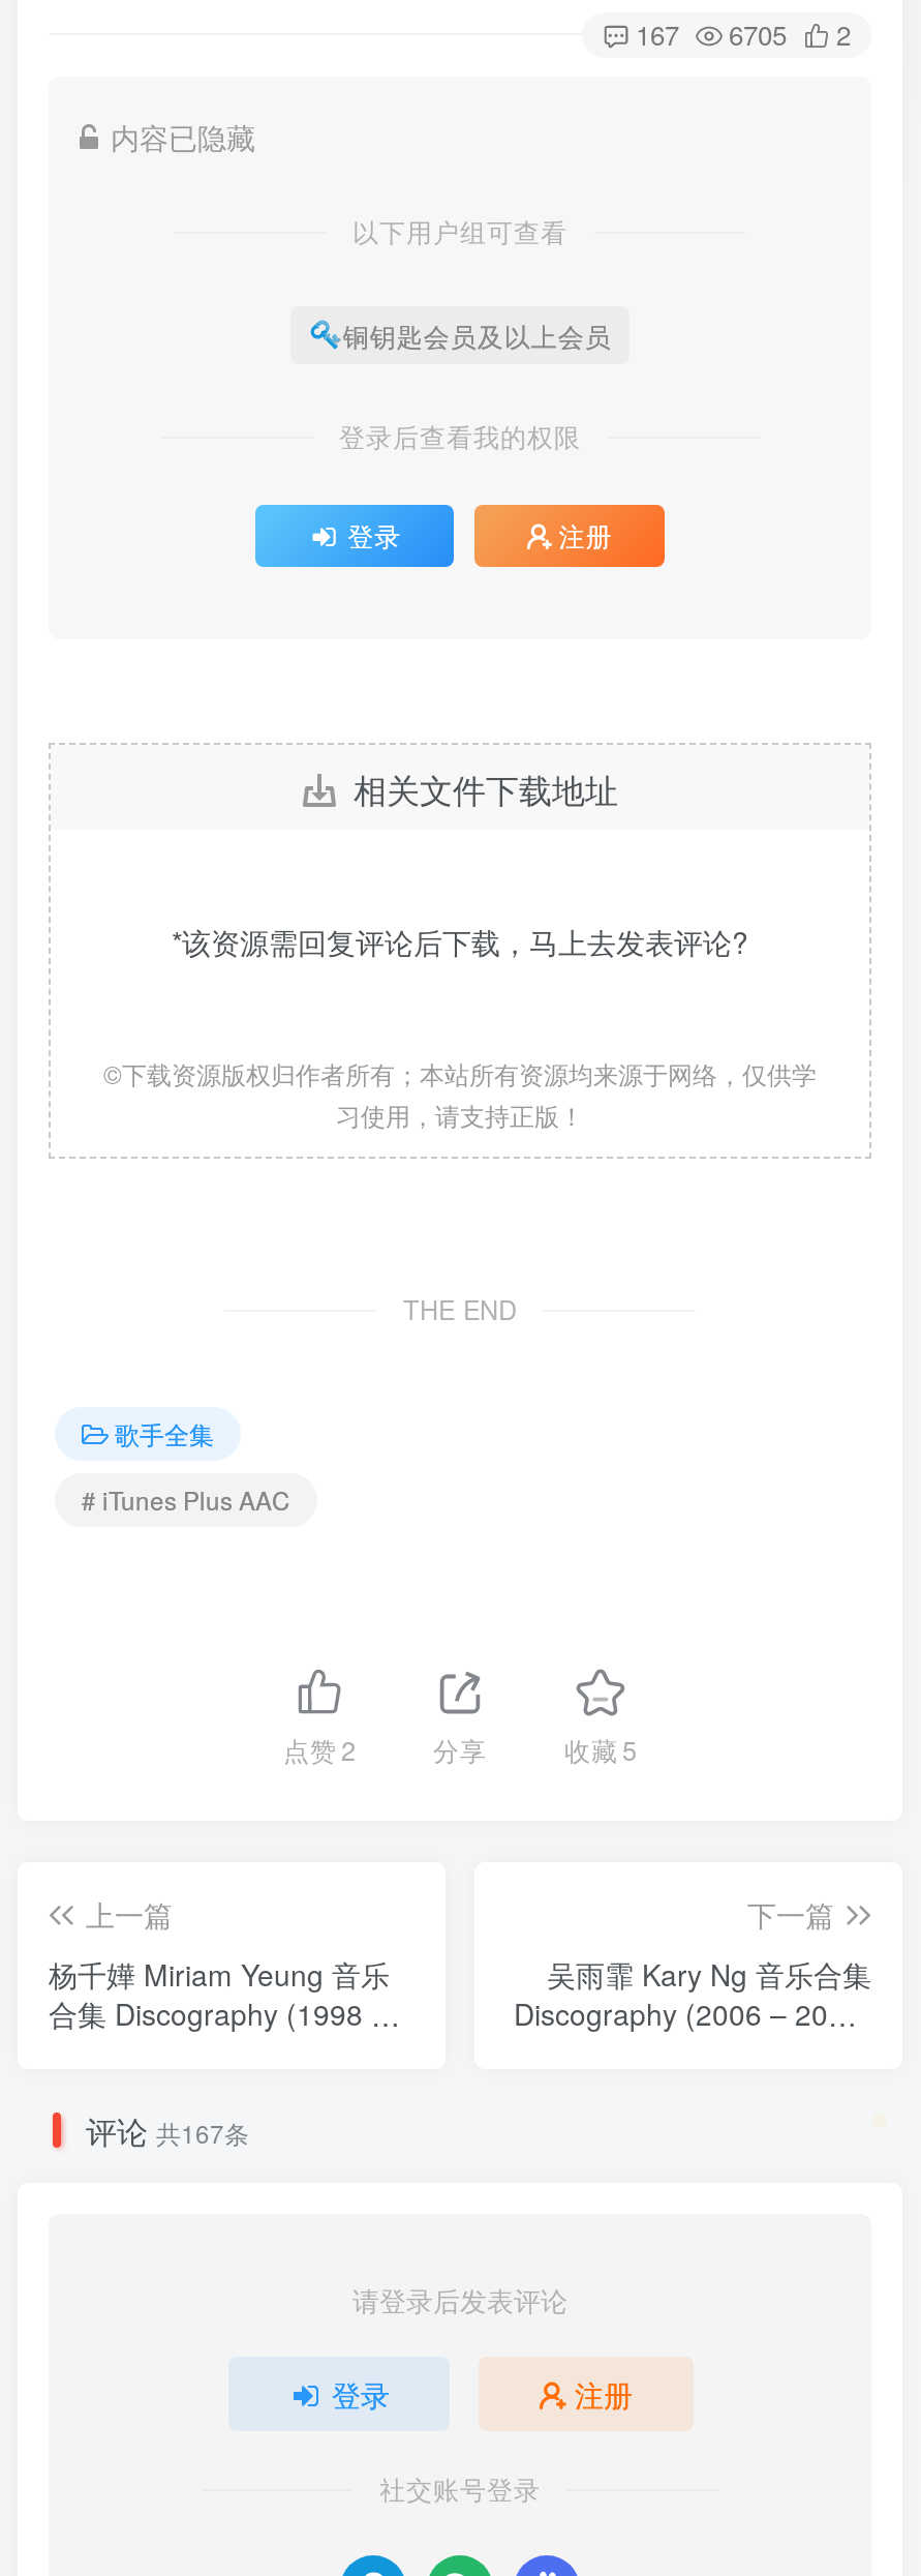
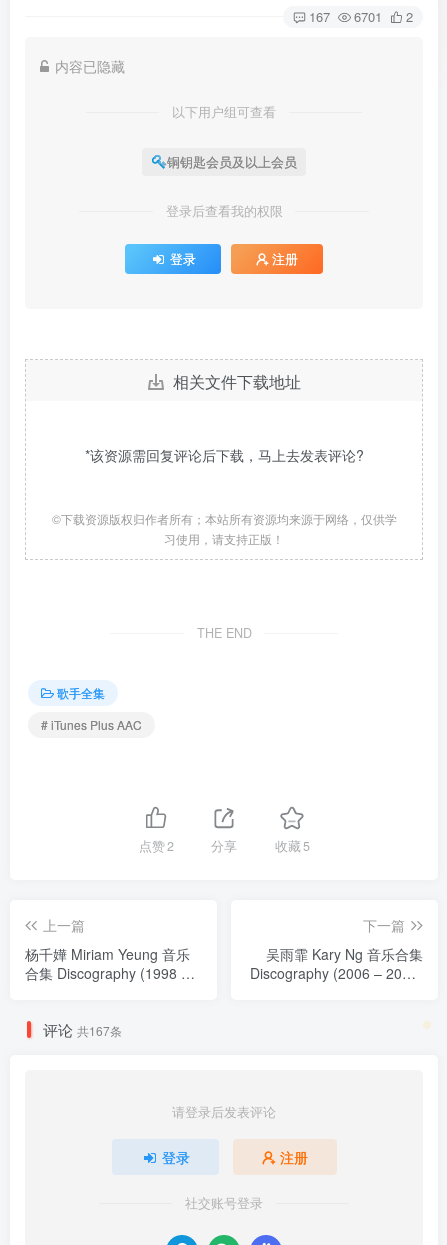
[636,14,851,54] 167 6705 2 -> [309,7,413,26] 167 6701 2

